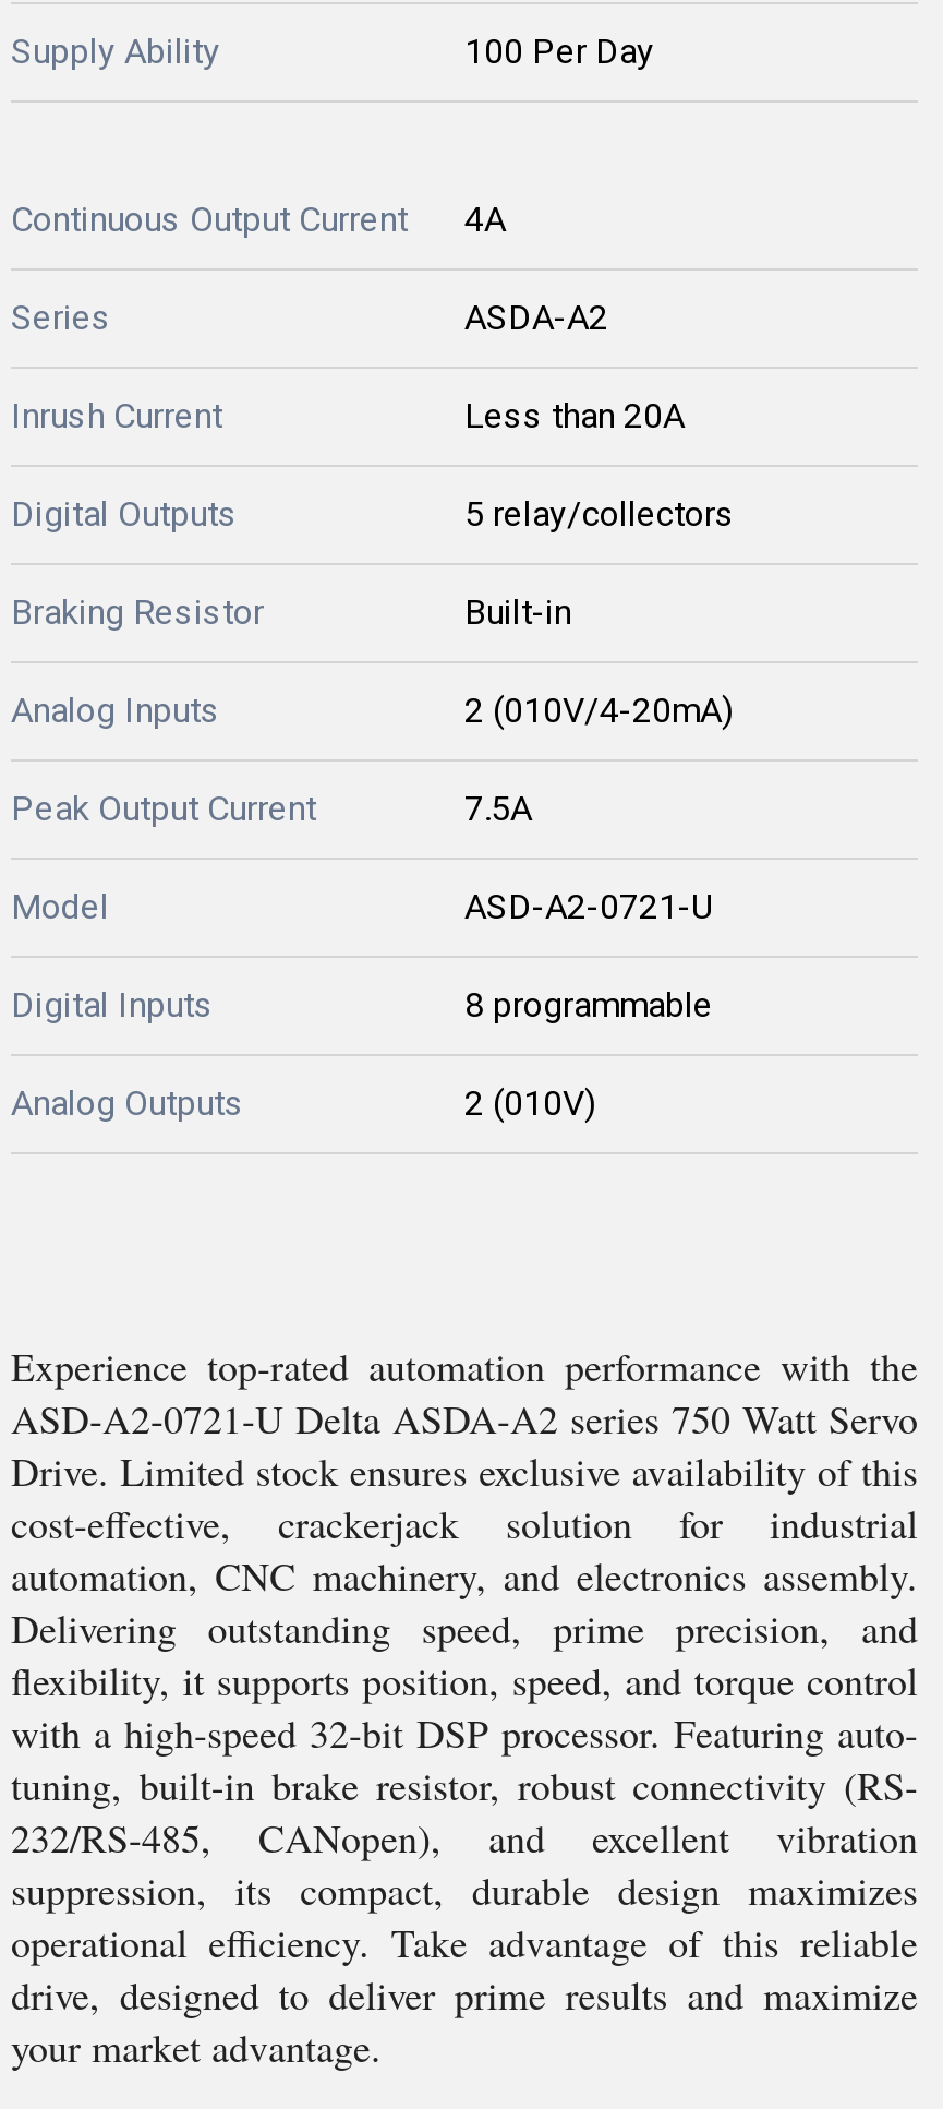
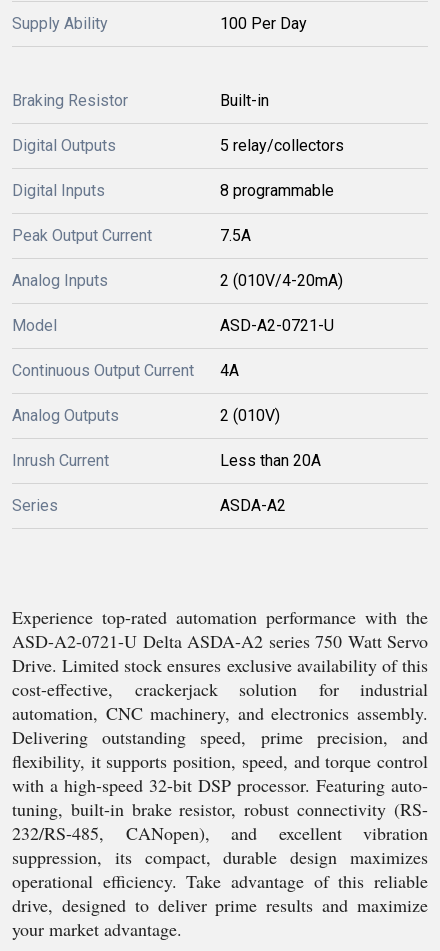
moved [11,199,506,240] -> [12,361,239,380]: Continuous Output Current | 4A
moved [11,297,685,436] -> [12,451,321,515]: Inrush Current | Less than 20A | Series | ASDA-A2
moved [11,493,735,535] -> [12,136,344,155]: Digital Outputs | 5 relay/collectors
moved [11,591,571,633] -> [12,91,269,110]: Braking Resistor | Built-in
moved [11,690,733,927] -> [12,226,343,335]: Peak Output Current | 7.5A | Analog Inputs | 2 (010V/4-20mA) | Model | ASD-A2-0721-U
moved [11,984,713,1026] -> [12,181,334,200]: Digital Inputs | 8 programmable
moved [11,1082,595,1124] -> [12,406,280,425]: Analog Outputs | 2 (010V)

